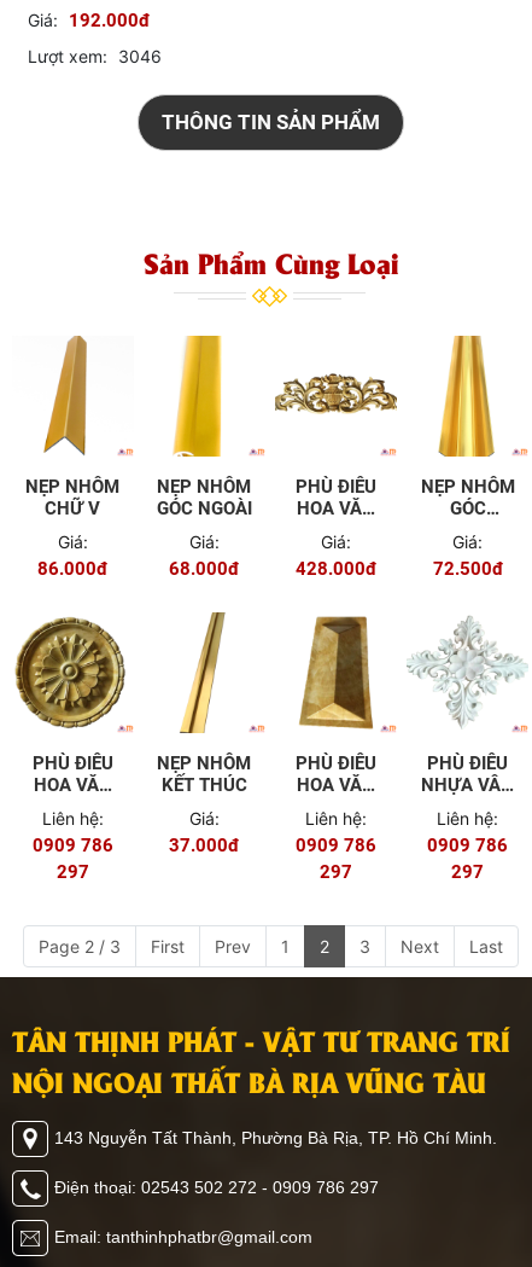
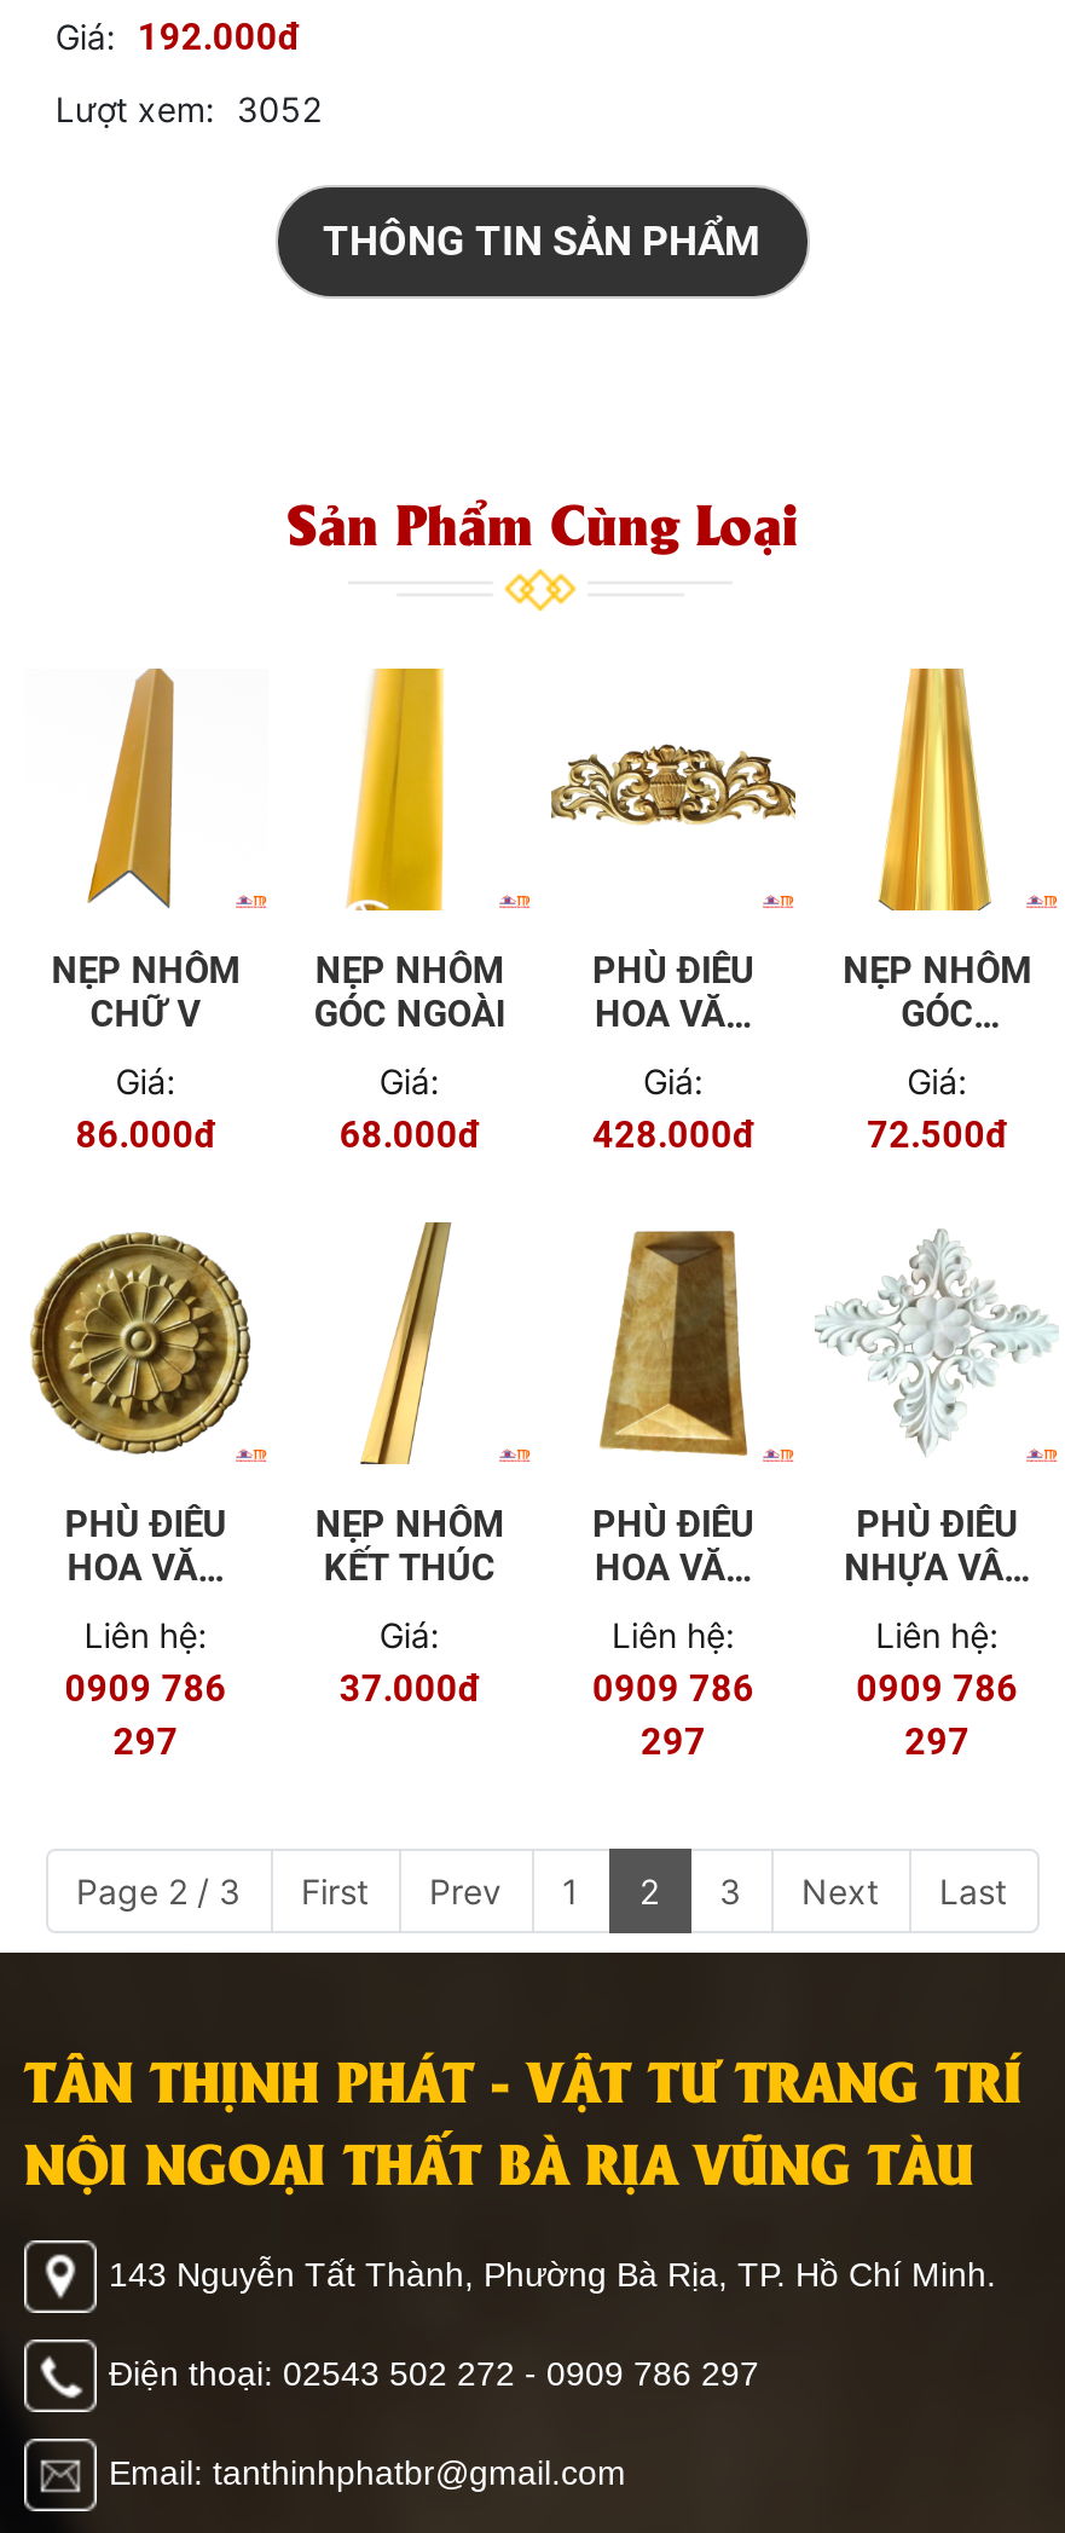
[28,46,161,66] Lượt xem: 3046 -> [55,88,321,129] Lượt xem: 3052

